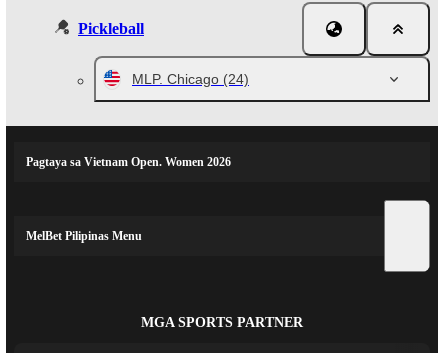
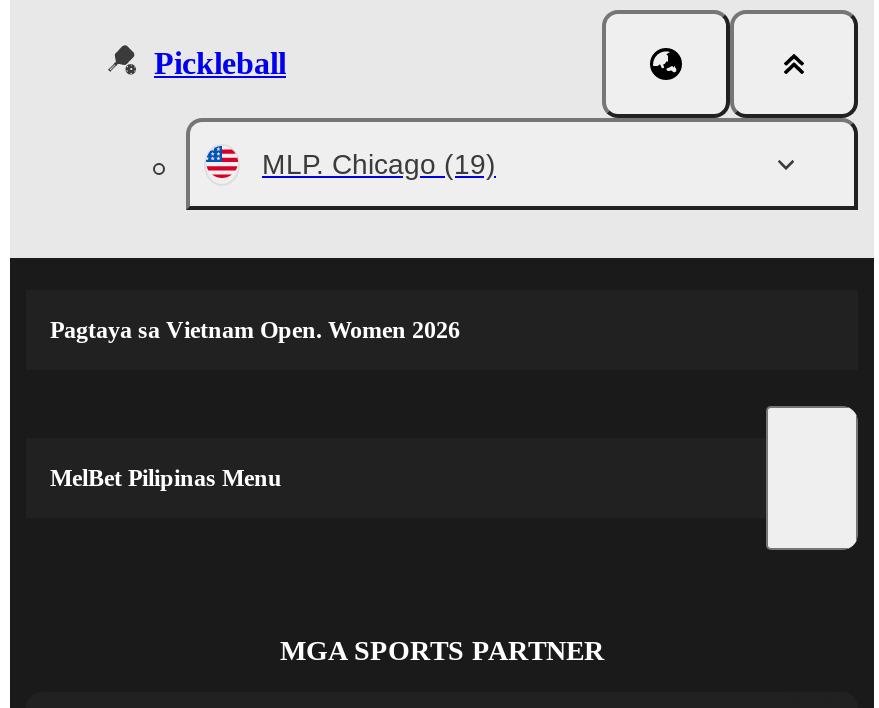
[132,71,249,87] MLP. Chicago (24) -> [262,148,496,180] MLP. Chicago (19)

